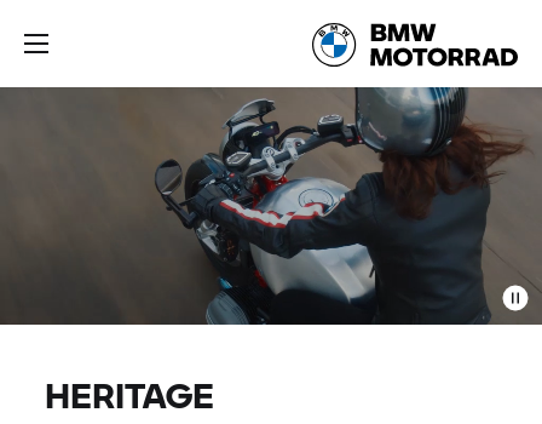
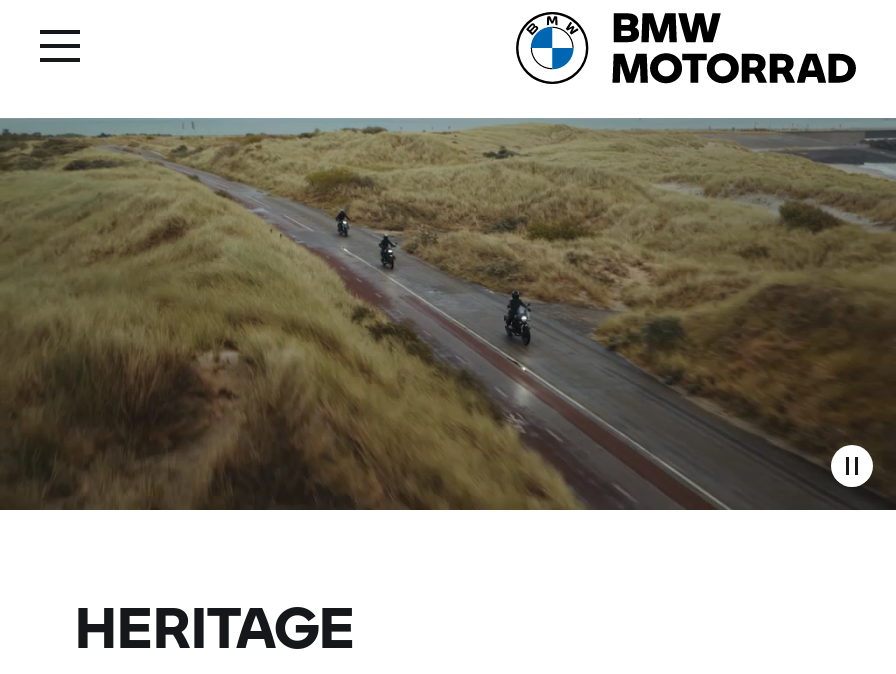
[4,87,538,325] [image] -> [6,118,890,512] [image]

